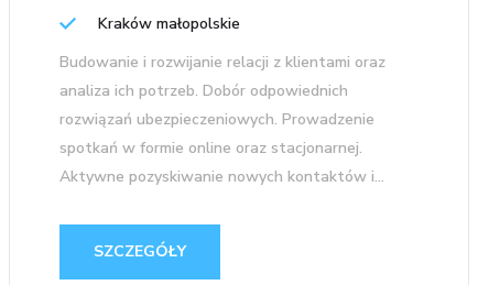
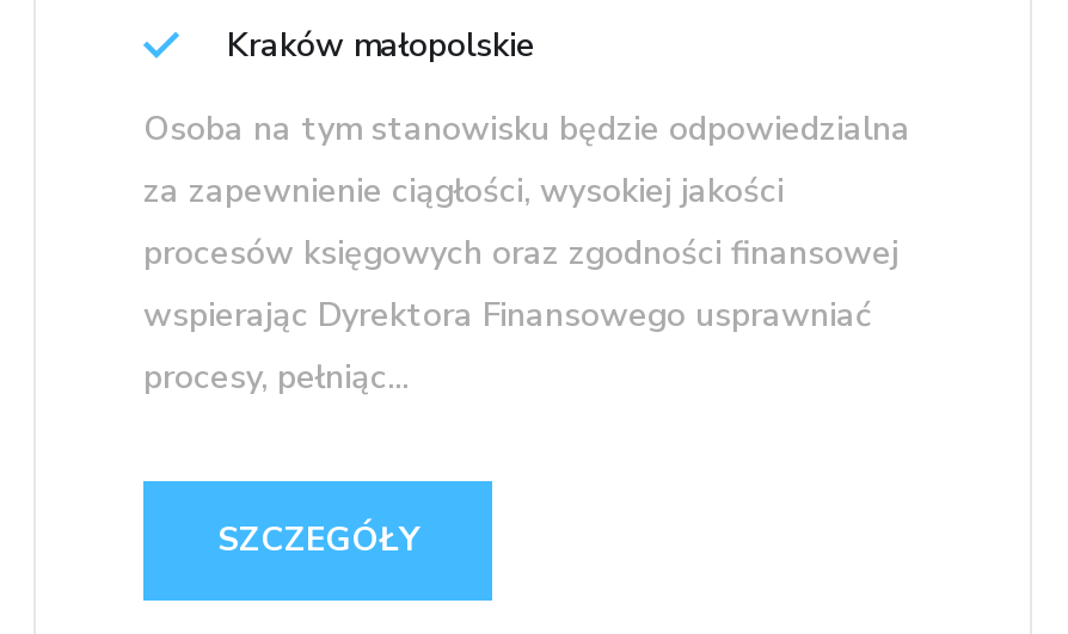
[59,51,385,187] Budowanie i rozwijanie relacji z klientami oraz | analiza ich potrzeb. Dobór odpowiednich | rozwiązań ubezpieczeniowych. Prowadzenie | spotkań w formie online oraz stacjonarnej. | Aktywne pozyskiwanie nowych kontaktów i... -> [143,105,910,399] Osoba na tym stanowisku będzie odpowiedzialna | za zapewnienie ciągłości, wysokiej jakości | procesów księgowych oraz zgodności finansowej | wspierając Dyrektora Finansowego usprawniać | procesy, pełniąc...

